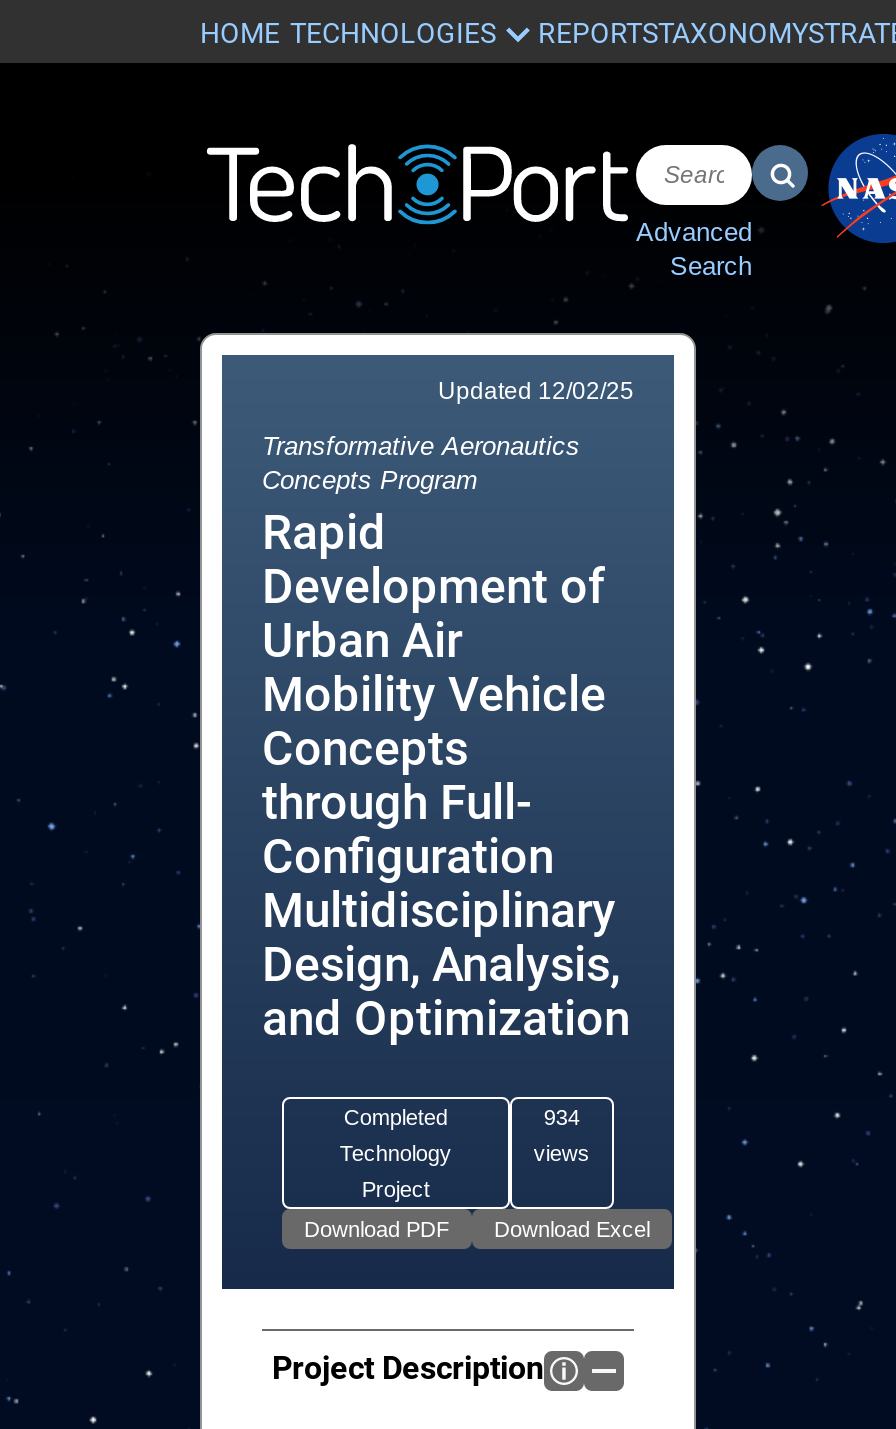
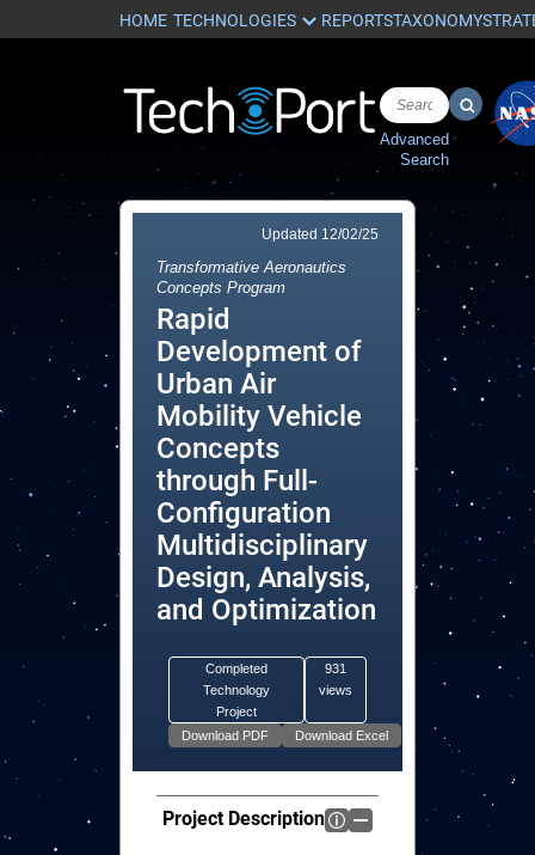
[544,1105,580,1129] 934 -> [325,661,346,676] 931

